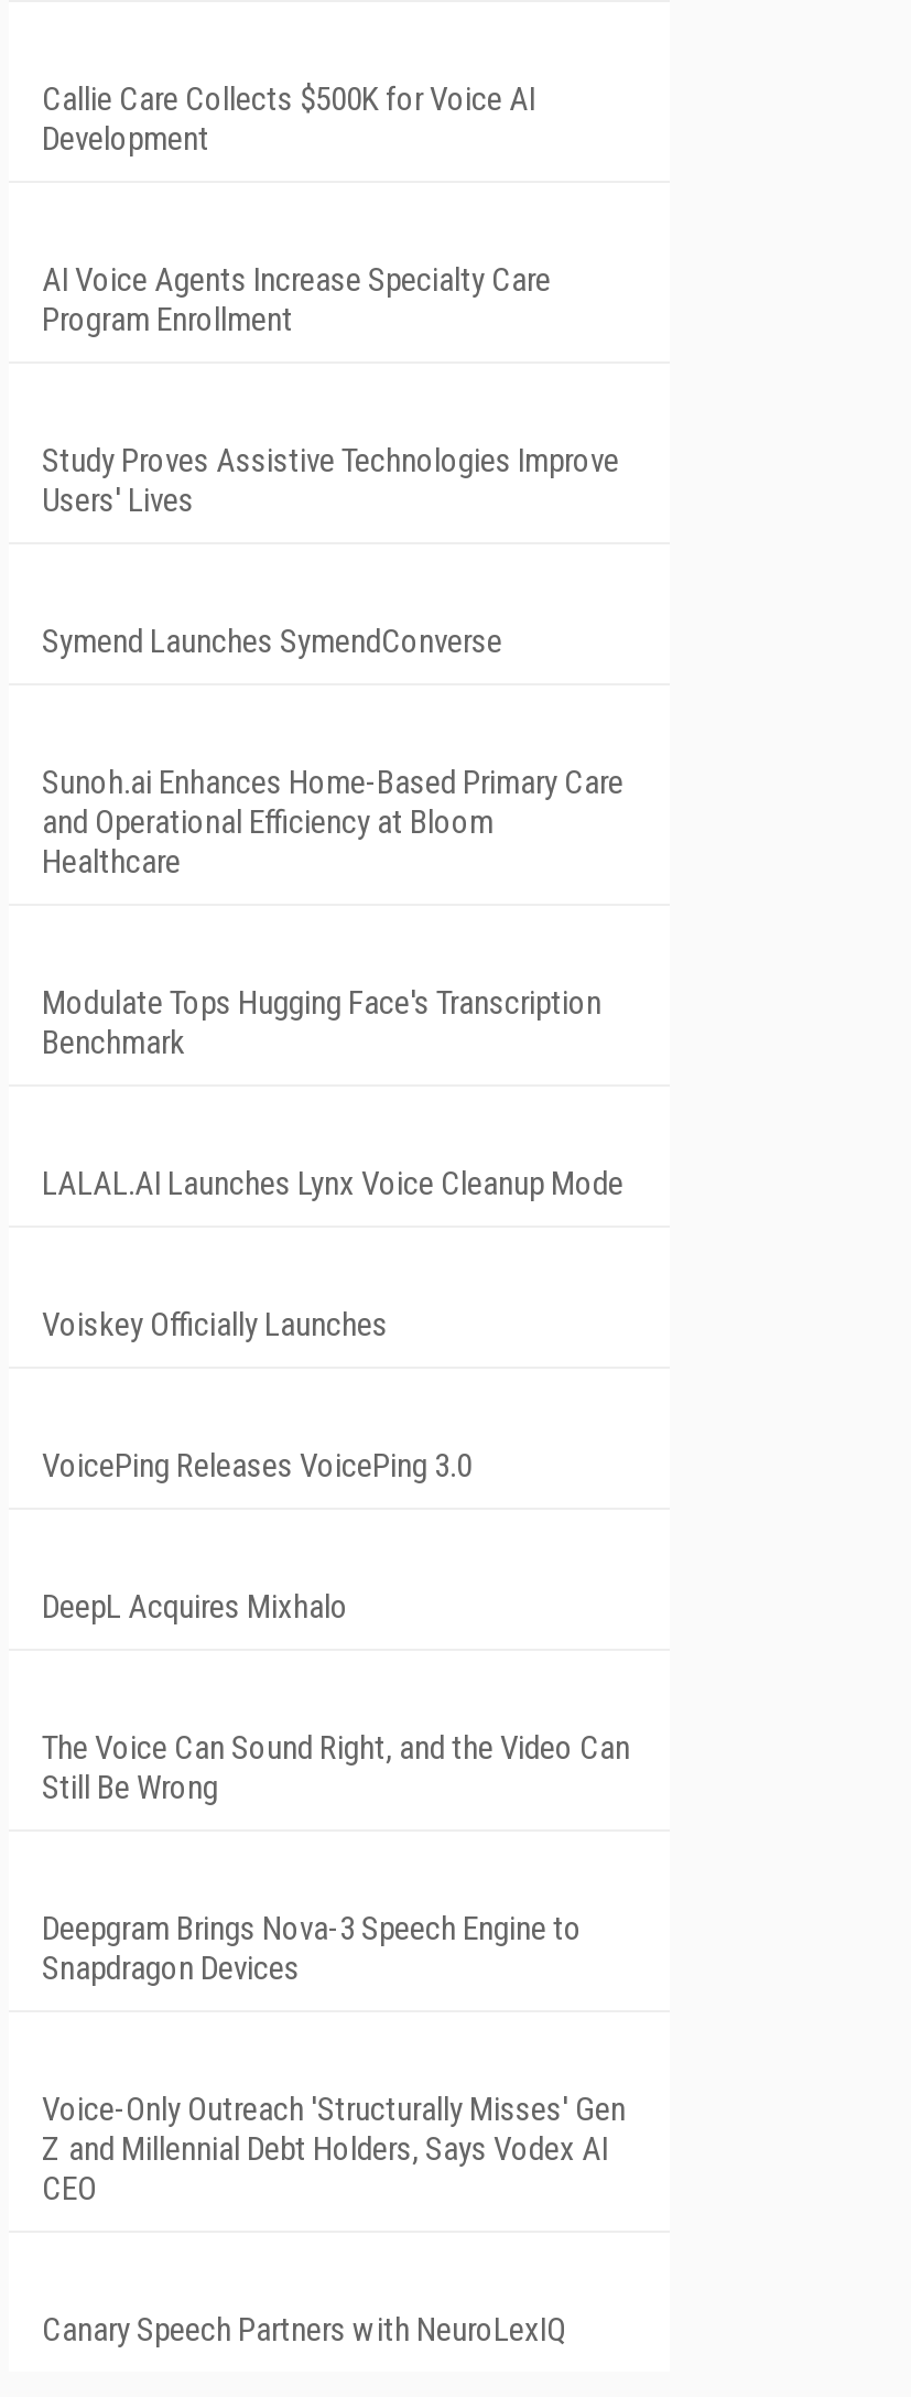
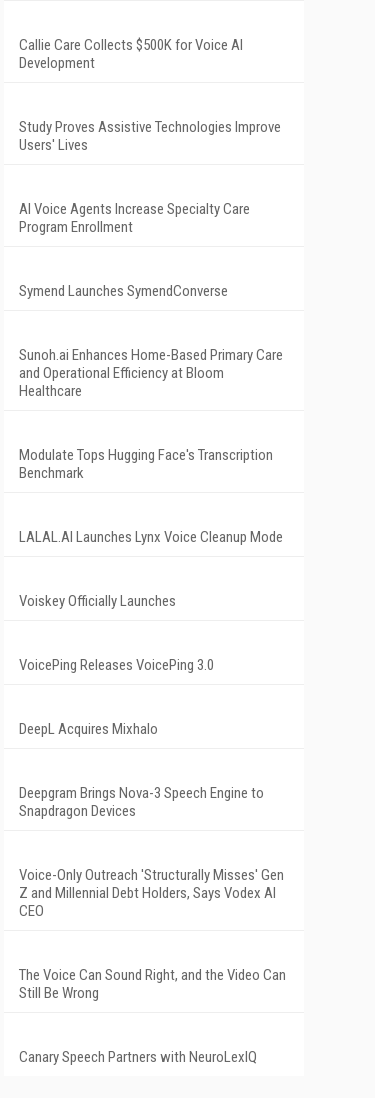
moved [42,260,551,339] -> [19,200,250,236]: AI Voice Agents Increase Specialty Care | Program Enrollment
moved [42,441,619,520] -> [19,118,281,154]: Study Proves Assistive Technologies Improve | Users' Lives
moved [42,1728,630,1807] -> [19,966,286,1002]: The Voice Can Sound Right, and the Video Can | Still Be Wrong
moved [42,1909,626,2209] -> [19,784,284,920]: Deepgram Brings Nova-3 Speech Engine to | Snapdragon Devices | Voice-Only Outreach 'Structurally Misses' Gen | Z and Millennial Debt Holders, Says Vodex AI | CEO

